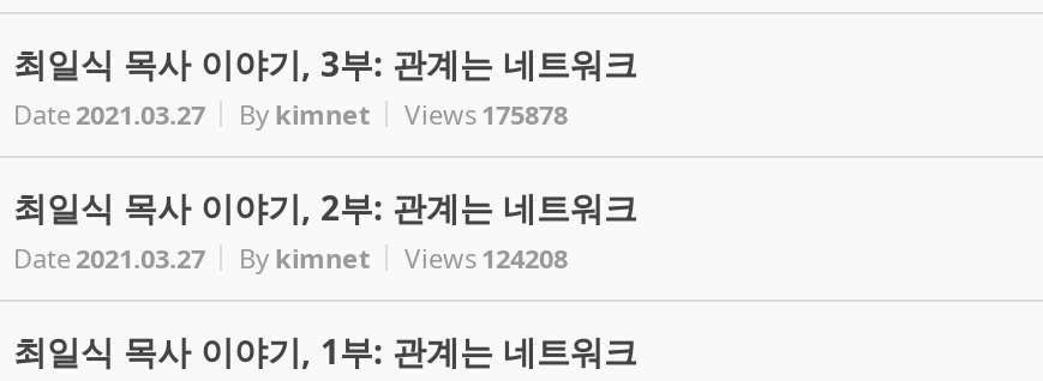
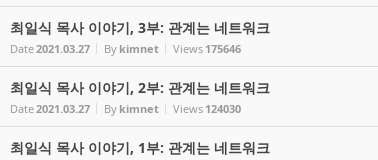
[13,96,568,132] Date 2021.03.27 By kimnet Views 175878 -> [10,41,241,56] Date 2021.03.27 By kimnet Views 175646
[13,240,568,276] Date 2021.03.27 By kimnet Views 124208 -> [10,101,241,116] Date 2021.03.27 By kimnet Views 124030

